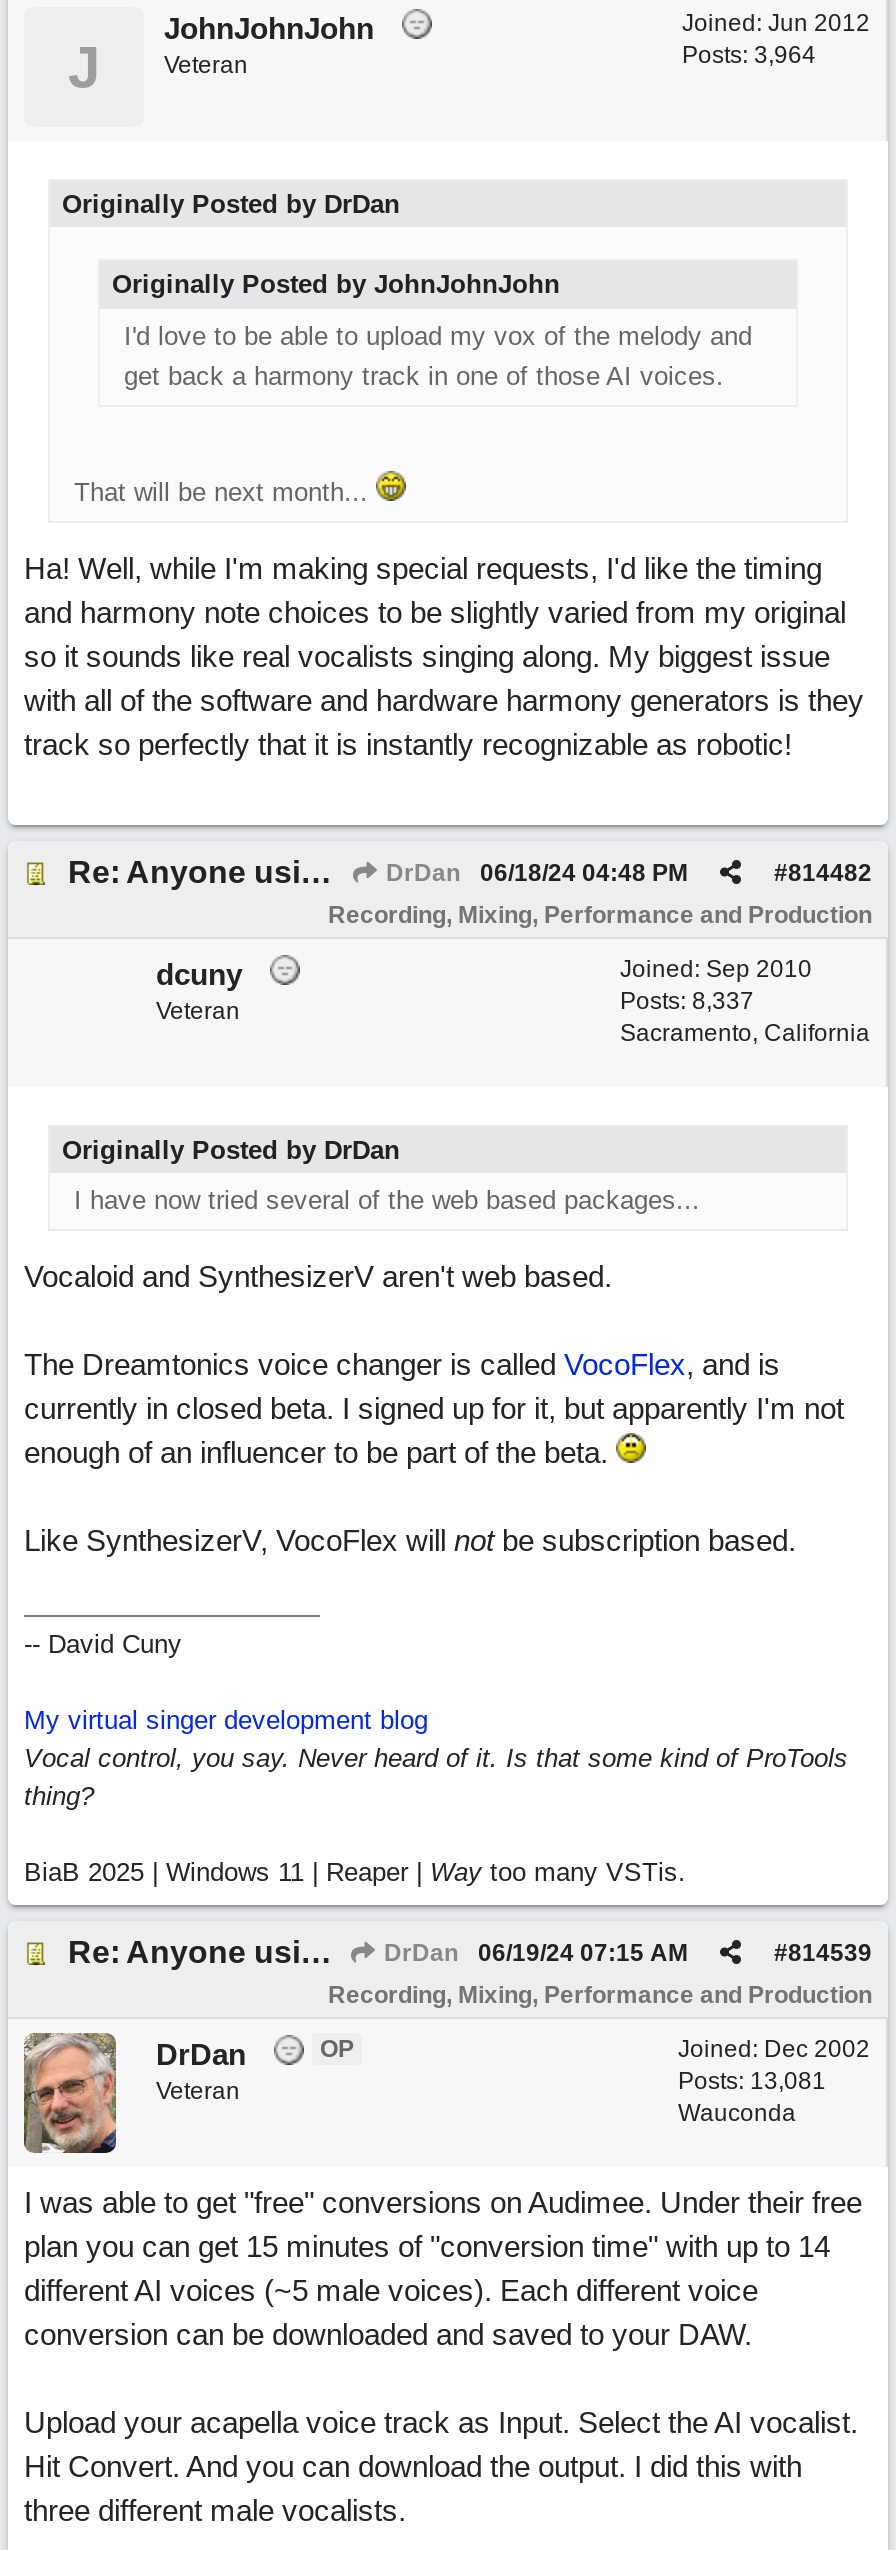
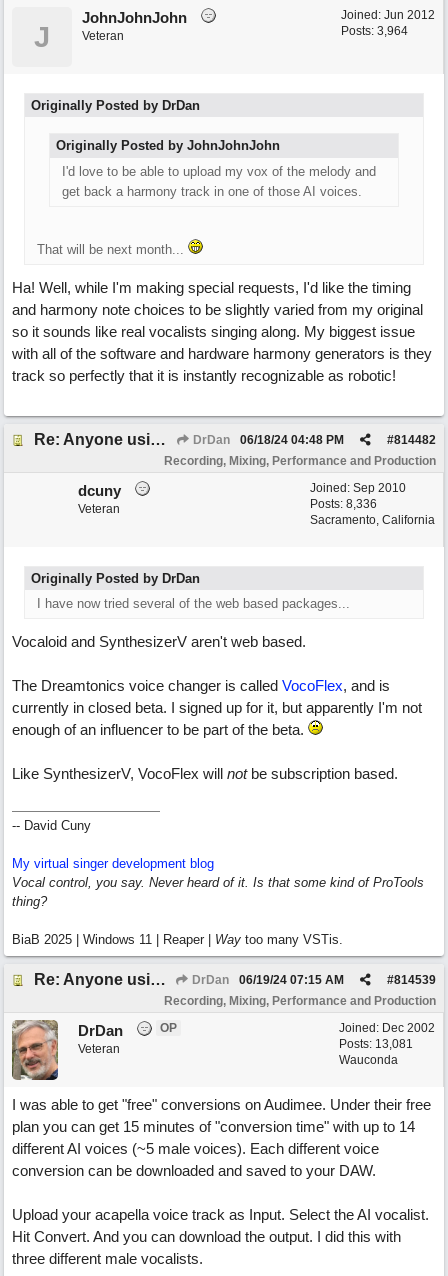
[620,987,754,1015] Posts: 8,337 -> [310,497,377,511] Posts: 8,336

